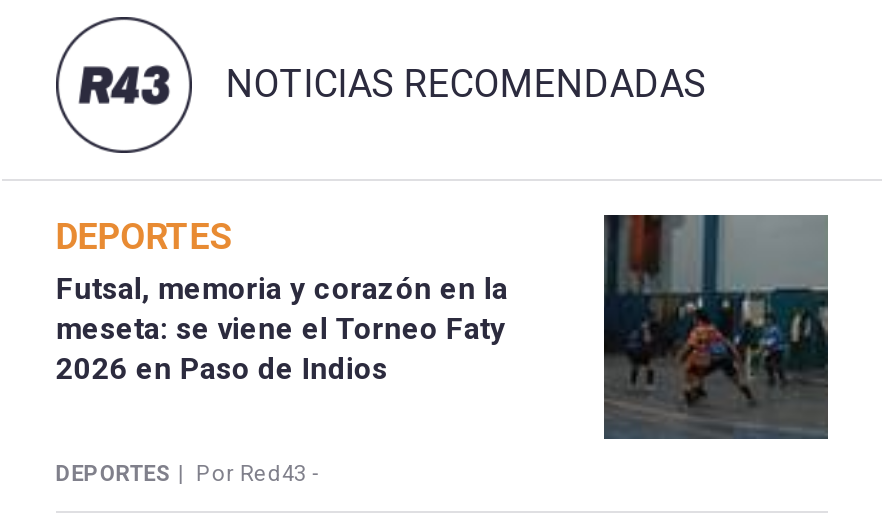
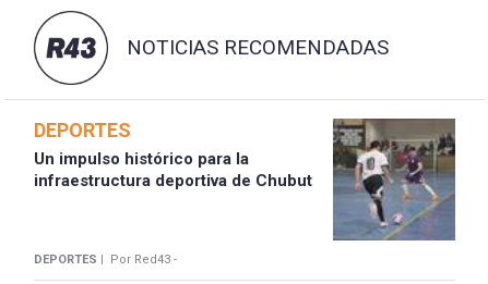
[602,213,828,439] [image] -> [332,118,456,240] [image]
[56,270,508,386] Futsal, memoria y corazón en la | meseta: se viene el Torneo Faty | 2026 en Paso de Indios -> [34,149,312,190] Un impulso histórico para la | infraestructura deportiva de Chubut

